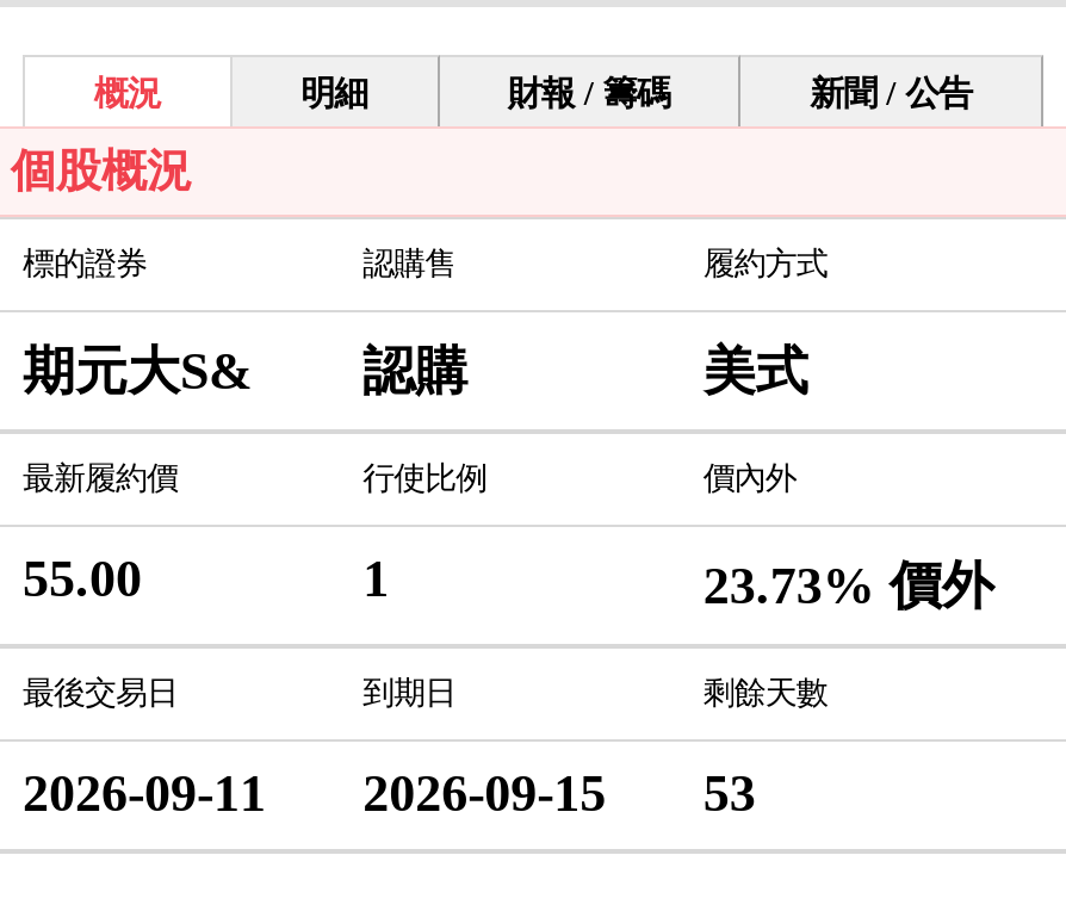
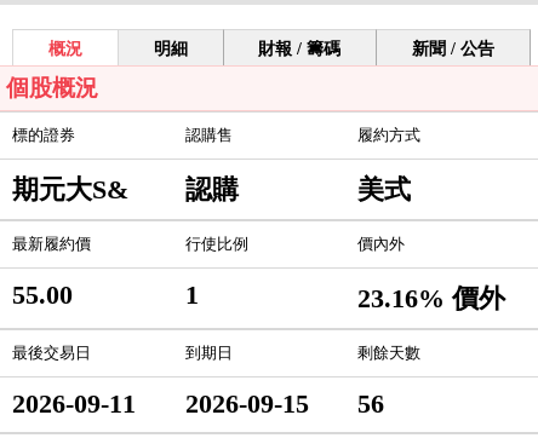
[703,558,994,615] 23.73% 價外 -> [358,284,506,313] 23.16% 價外
[23,766,756,823] 2026-09-11 2026-09-15 53 -> [12,390,384,419] 2026-09-11 2026-09-15 56

